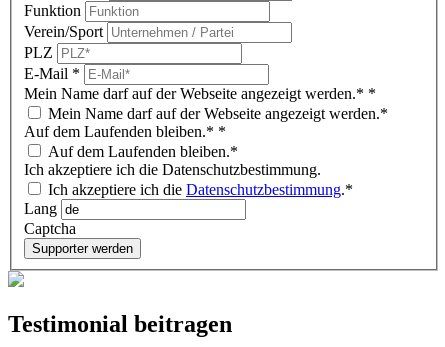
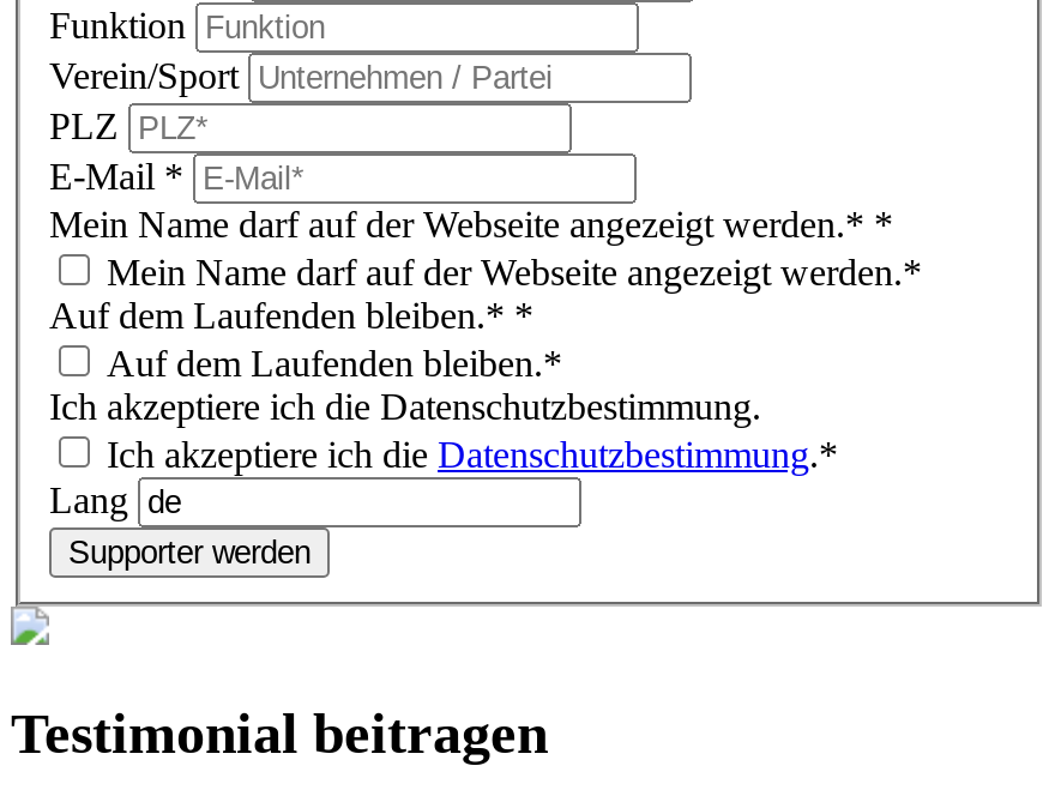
[24,220,76,237] Captcha -> none

